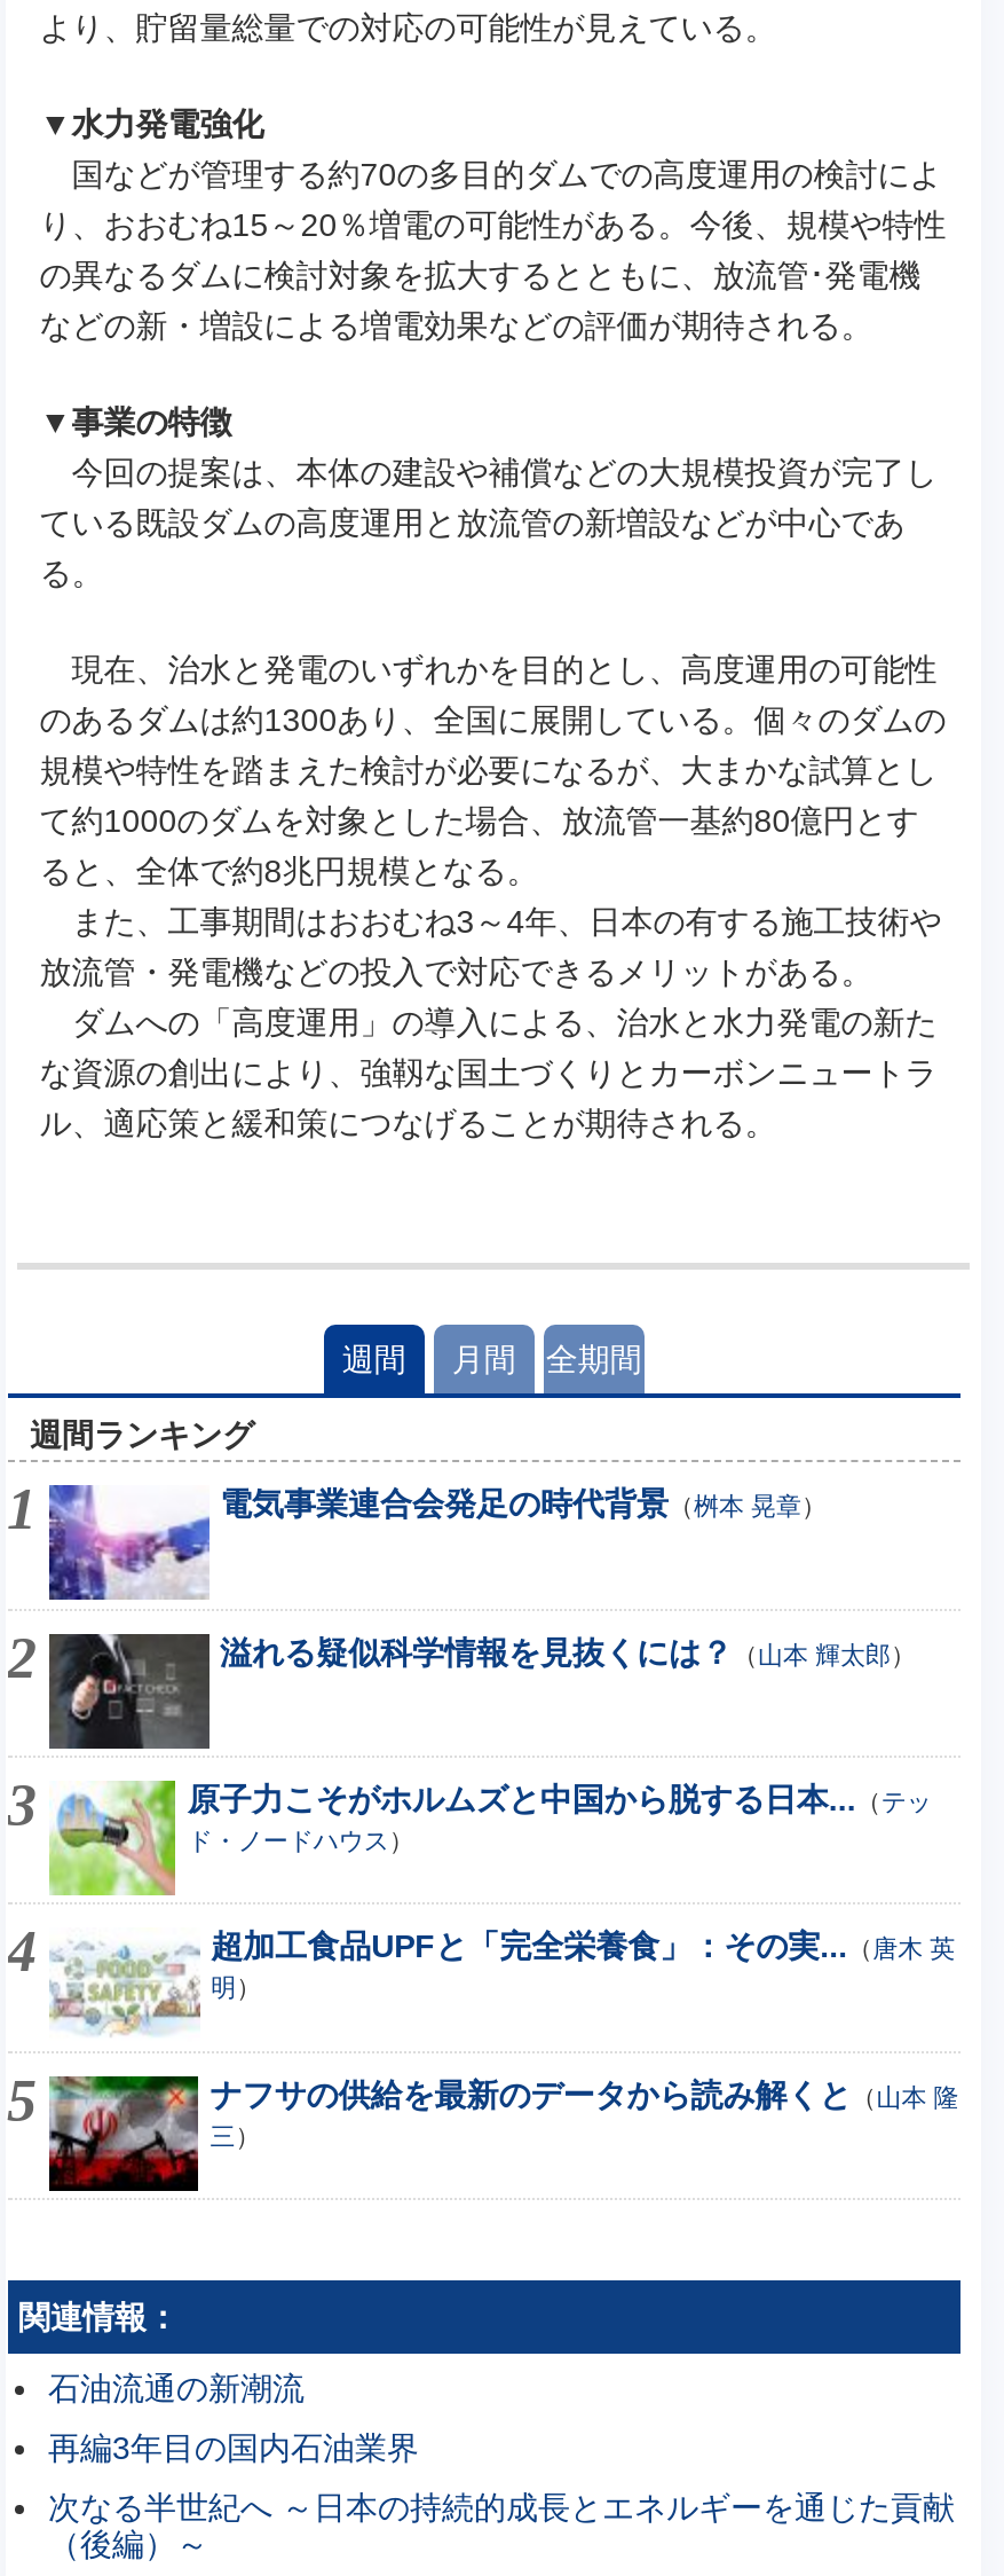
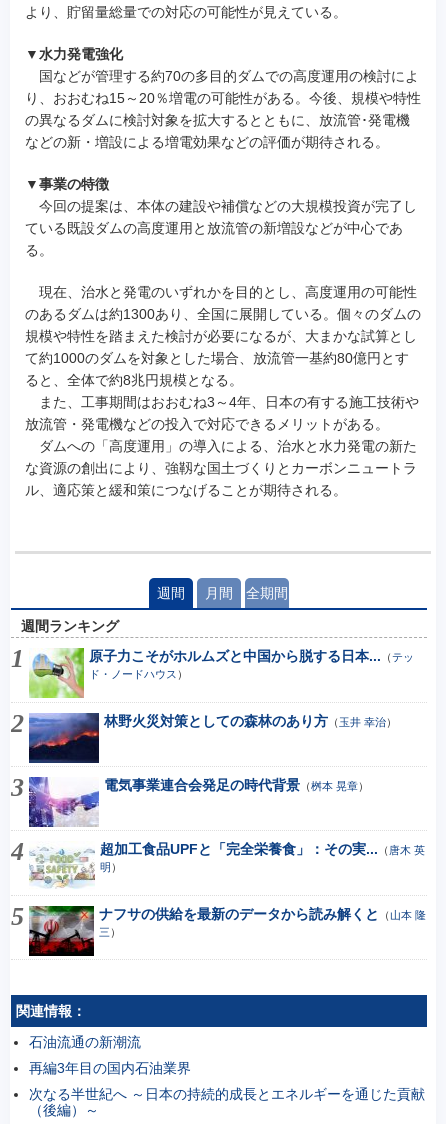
moved [47,1483,827,1602] -> [28,777,368,828]: [image] | 電気事業連合会発足の時代背景（桝本 晃章）
[47,1632,210,1749] [image] -> [28,712,99,763] [image]
[220,1633,916,1670] 溢れる疑似科学情報を見抜くには？（山本 輝太郎） -> none
moved [10,1778,931,1900] -> [12,647,414,700]: [image] | 原子力こそがホルムズと中国から脱する日本...（テッ | ド・ノードハウス）
none -> [103,713,396,729] 林野火災対策としての森林のあり方（玉井 幸治）

